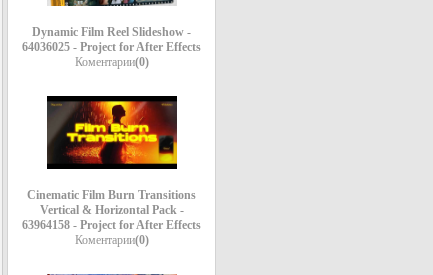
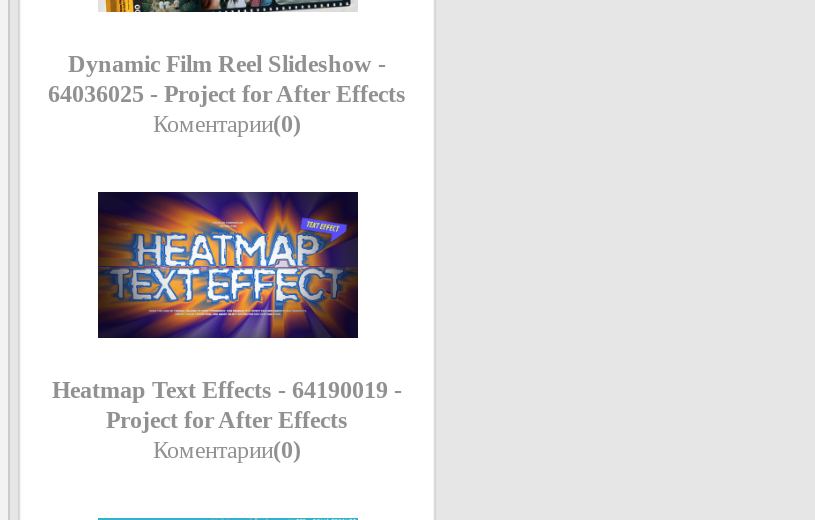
[22,95,201,232] [image] | Cinematic Film Burn Transitions | Vertical & Horizontal Pack - | 63964158 - Project for After Effects -> [52,190,402,434] [image] | Heatmap Text Effects - 64190019 - | Project for After Effects

